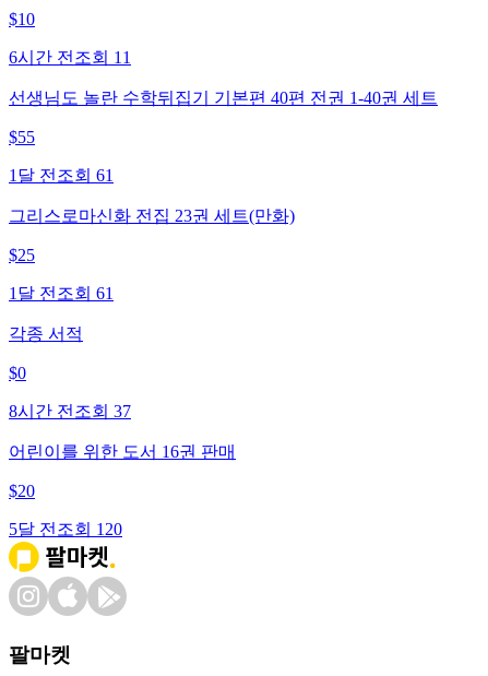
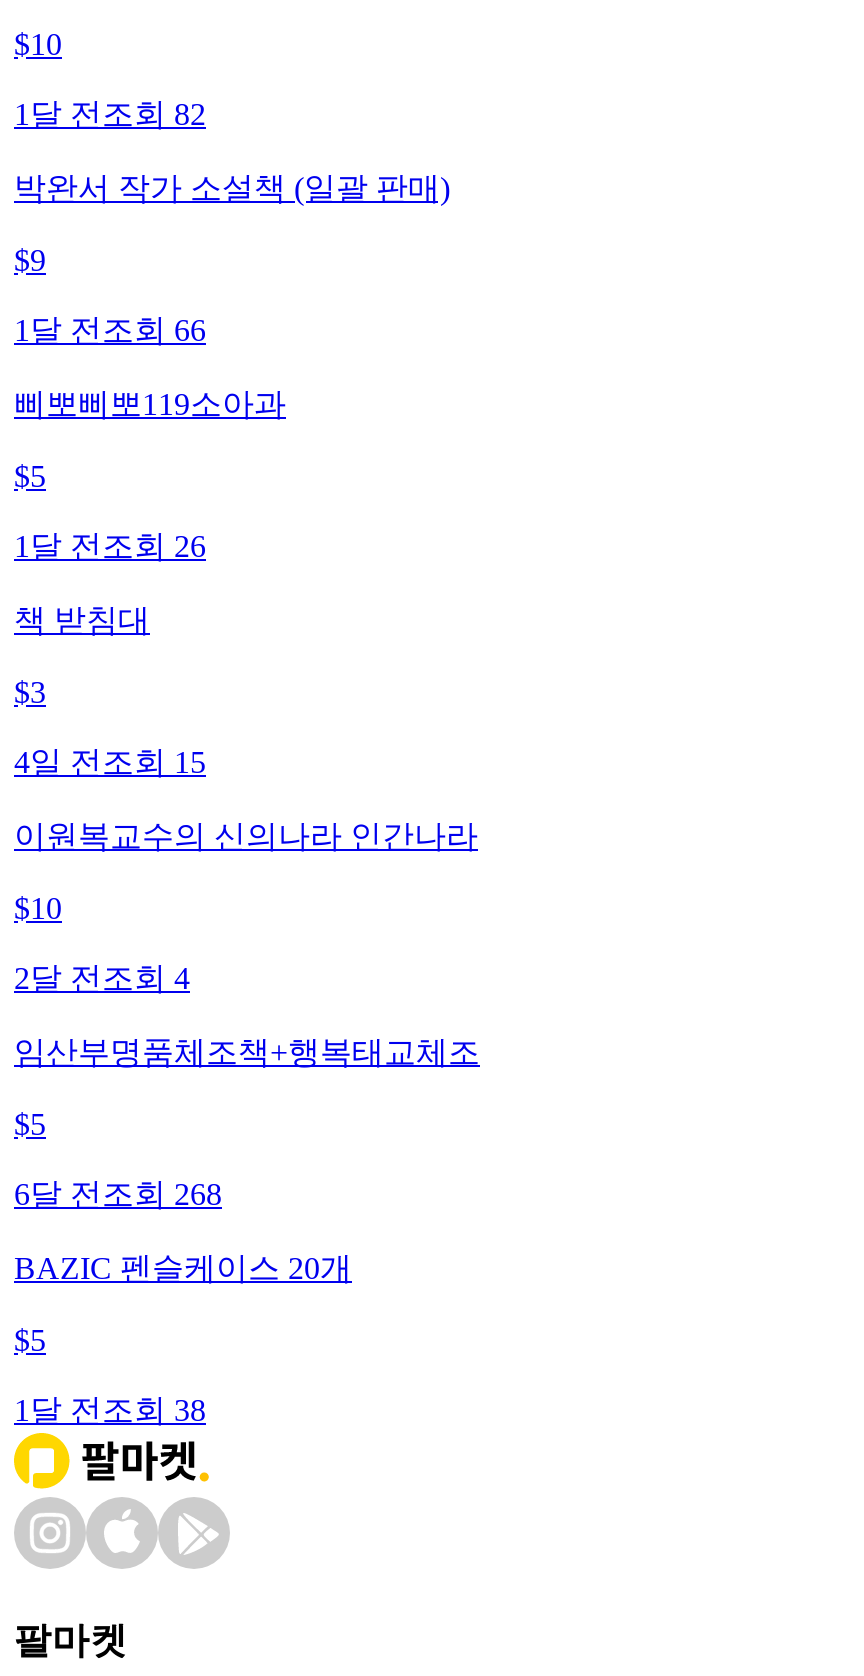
[9,48,438,539] 6시간 전 조회 11 | 선생님도 놀란 수학뒤집기 기본편 40편 전권 1-40권 세트 | $55 | 1달 전 조회 61 | 그리스로마신화 전집 23권 세트(만화) | $25 | 1달 전 조회 61 | 각종 서적 | $0 | 8시간 전 조회 37 | 어린이를 위한 도서 16권 판매 | $20 | 5달 전 조회 120 -> [14,98,480,1428] 1달 전 조회 82 | 박완서 작가 소설책 (일괄 판매) | $9 | 1달 전 조회 66 | 삐뽀삐뽀119소아과 | $5 | 1달 전 조회 26 | 책 받침대 | $3 | 4일 전 조회 15 | 이원복교수의 신의나라 인간나라 | $10 | 2달 전 조회 4 | 임산부명품체조책+행복태교체조 | $5 | 6달 전 조회 268 | BAZIC 펜슬케이스 20개 | $5 | 1달 전 조회 38

